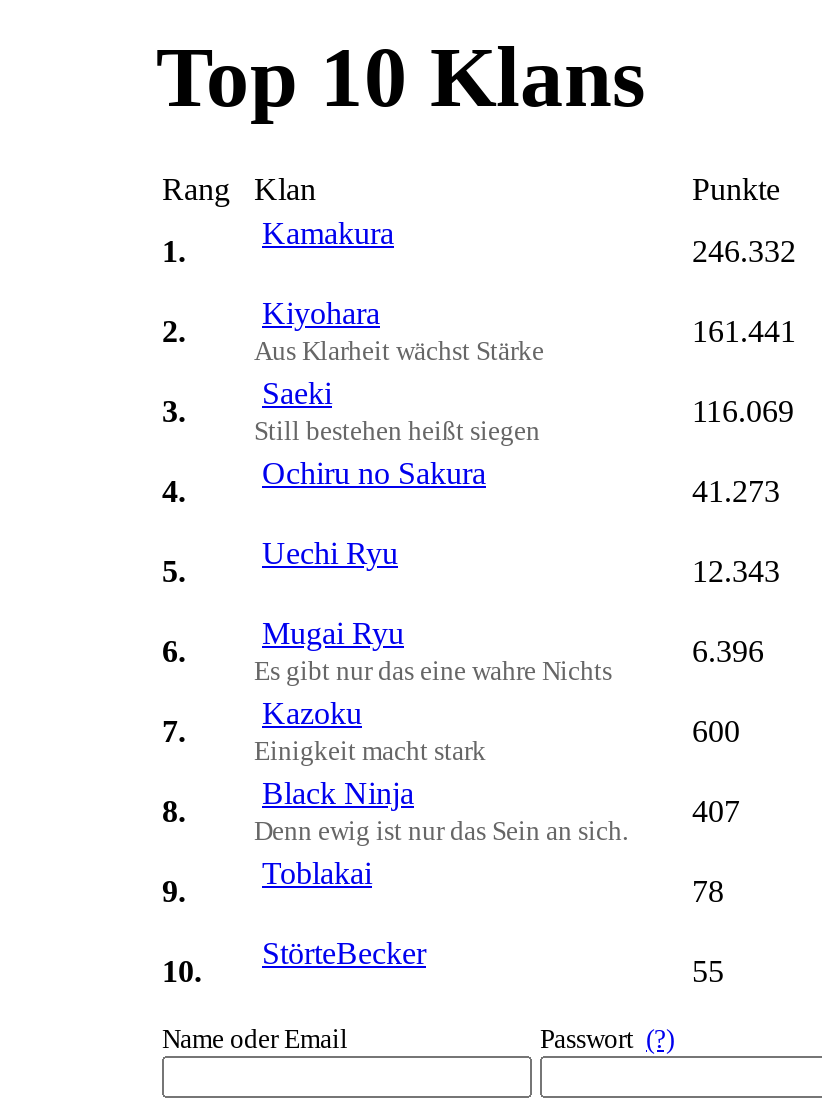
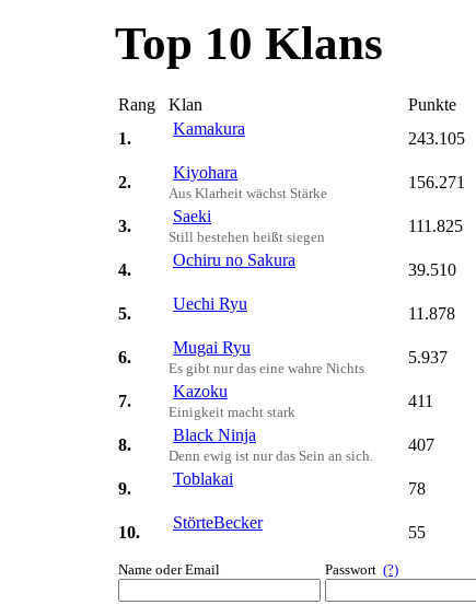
[692,233,796,267] 246.332 -> [408,129,465,147] 243.105
[692,313,796,347] 161.441 -> [408,172,465,191] 156.271
[692,393,794,427] 116.069 -> [408,216,463,235] 111.825
[692,473,780,507] 41.273 -> [408,260,456,278] 39.510
[692,553,780,587] 12.343 -> [408,304,455,322] 11.878
[692,633,764,667] 6.396 -> [408,347,448,366] 5.937
[692,713,740,747] 600 -> [408,391,433,410] 411

